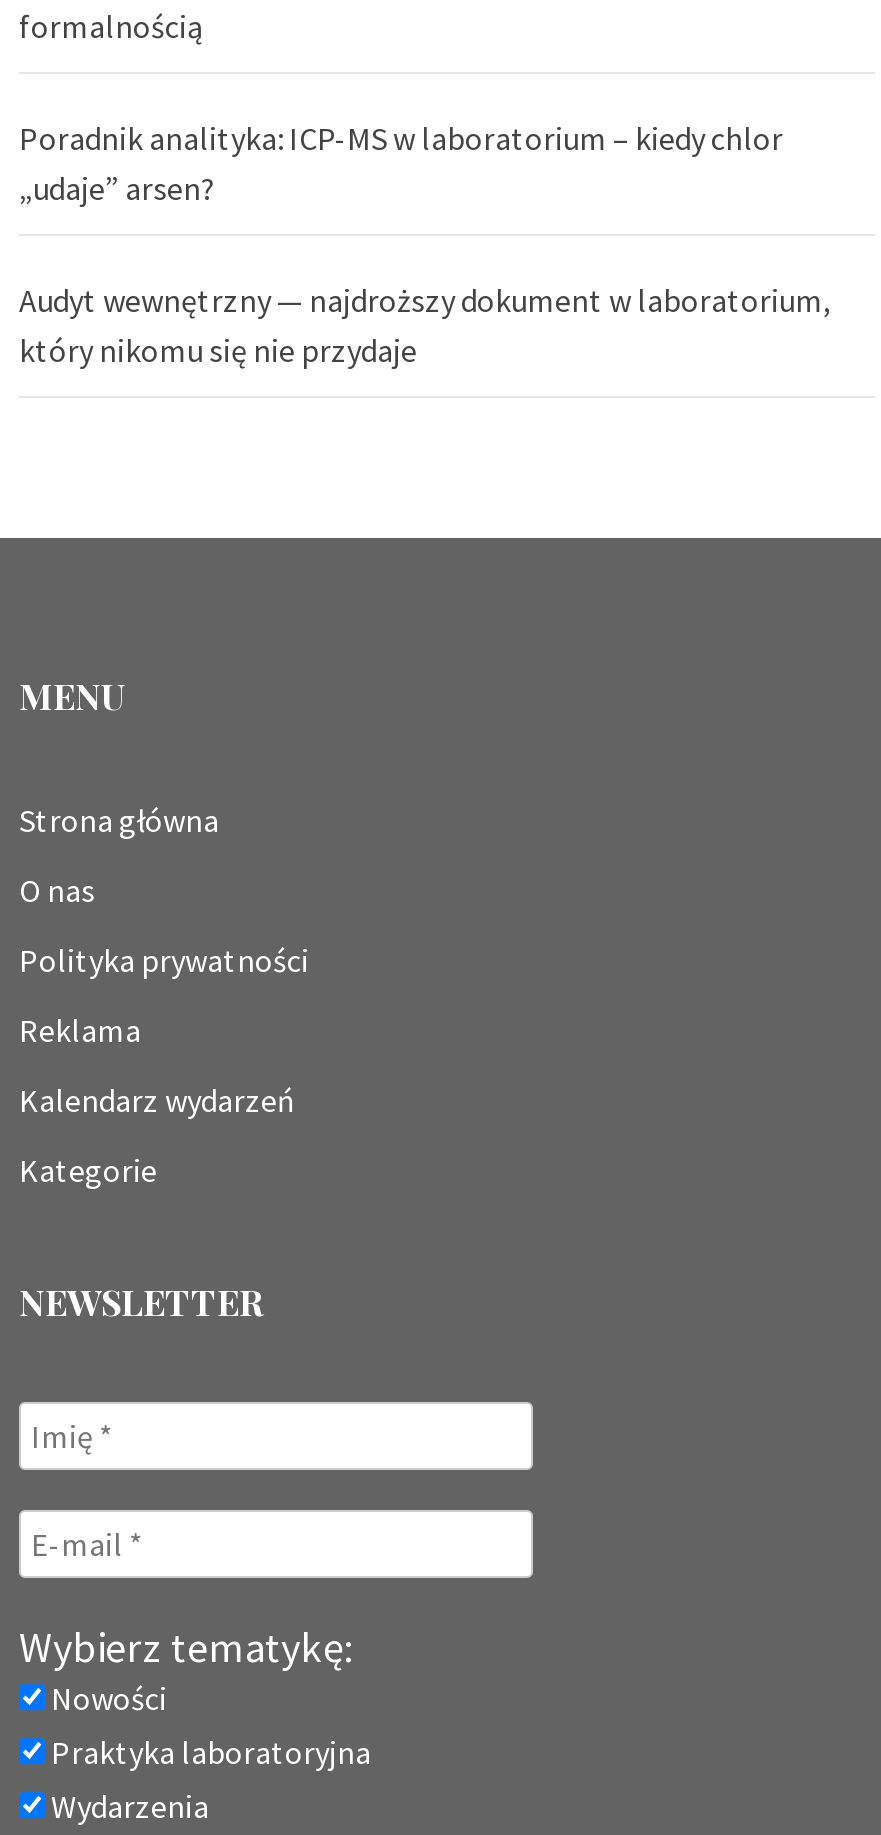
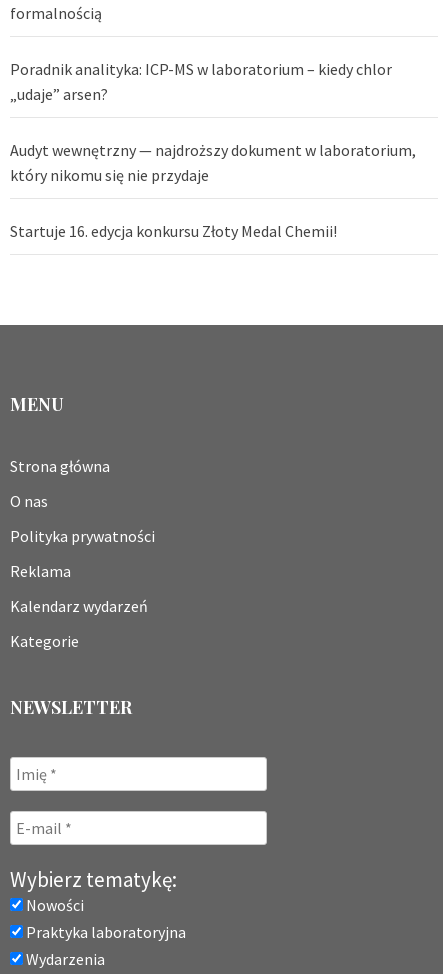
none -> [10,221,337,241] Startuje 16. edycja konkursu Złoty Medal Chemii!

